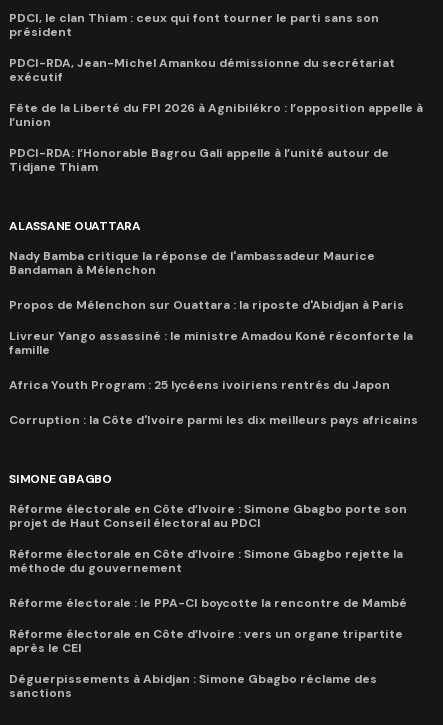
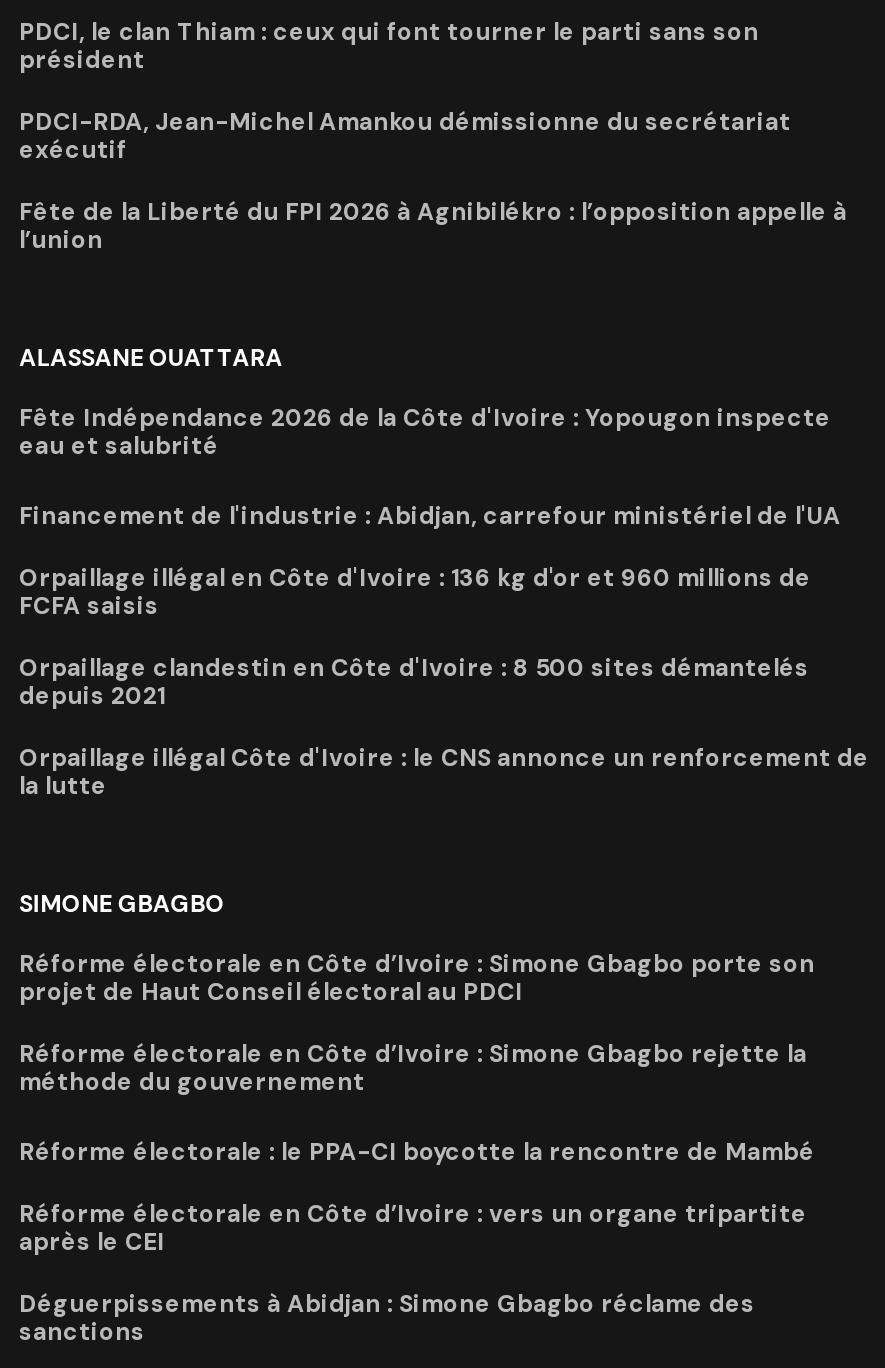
[9,145,389,175] PDCI-RDA: l’Honorable Bagrou Gali appelle à l’unité autour de | Tidjane Thiam -> none
moved [9,218,141,234] -> [19,341,283,373]: ALASSANE OUATTARA
[9,248,375,278] Nady Bamba critique la réponse de l'ambassadeur Maurice | Bandaman à Mélenchon -> [19,401,831,461] Fête Indépendance 2026 de la Côte d'Ivoire : Yopougon inspecte | eau et salubrité
[9,297,404,313] Propos de Mélenchon sur Ouattara : la riposte d'Abidjan à Paris -> [19,499,841,531] Financement de l'industrie : Abidjan, carrefour ministériel de l'UA
[9,328,413,358] Livreur Yango assassiné : le ministre Amadou Koné réconforte la | famille -> [19,561,811,621] Orpaillage illégal en Côte d'Ivoire : 136 kg d'or et 960 millions de | FCFA saisis
[9,377,390,393] Africa Youth Program : 25 lycéens ivoiriens rentrés du Japon -> [19,651,809,711] Orpaillage clandestin en Côte d'Ivoire : 8 500 sites démantelés | depuis 2021
[9,412,418,428] Corruption : la Côte d'Ivoire parmi les dix meilleurs pays africains -> [19,741,869,801] Orpaillage illégal Côte d'Ivoire : le CNS annonce un renforcement de | la lutte

